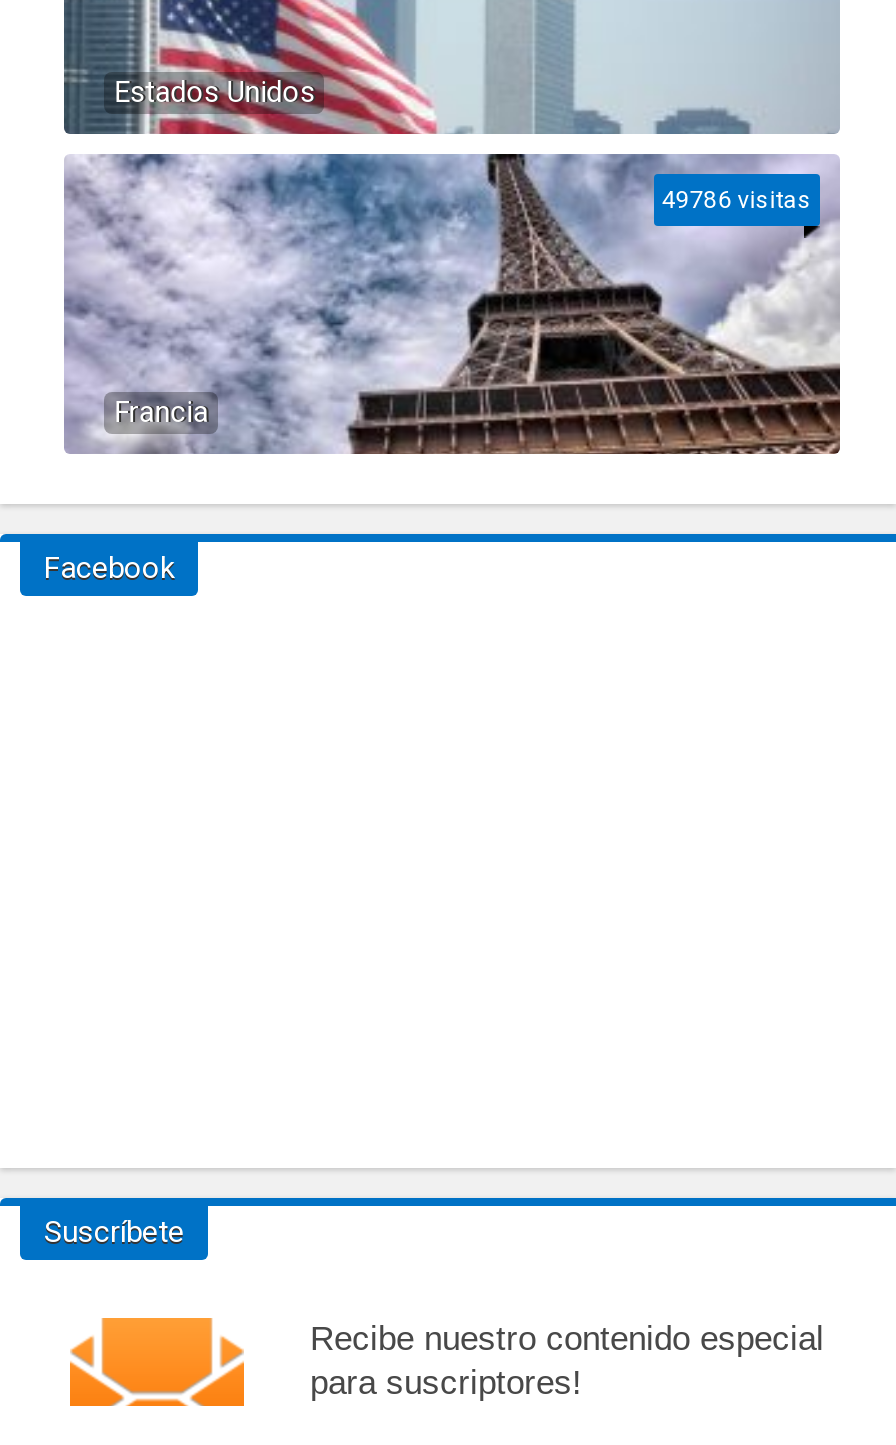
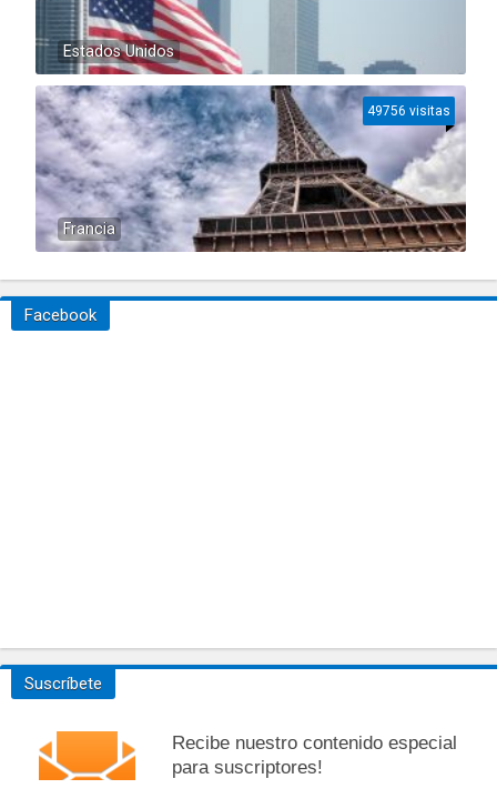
[662,186,812,214] 49786 visitas -> [367,103,450,119] 49756 visitas

